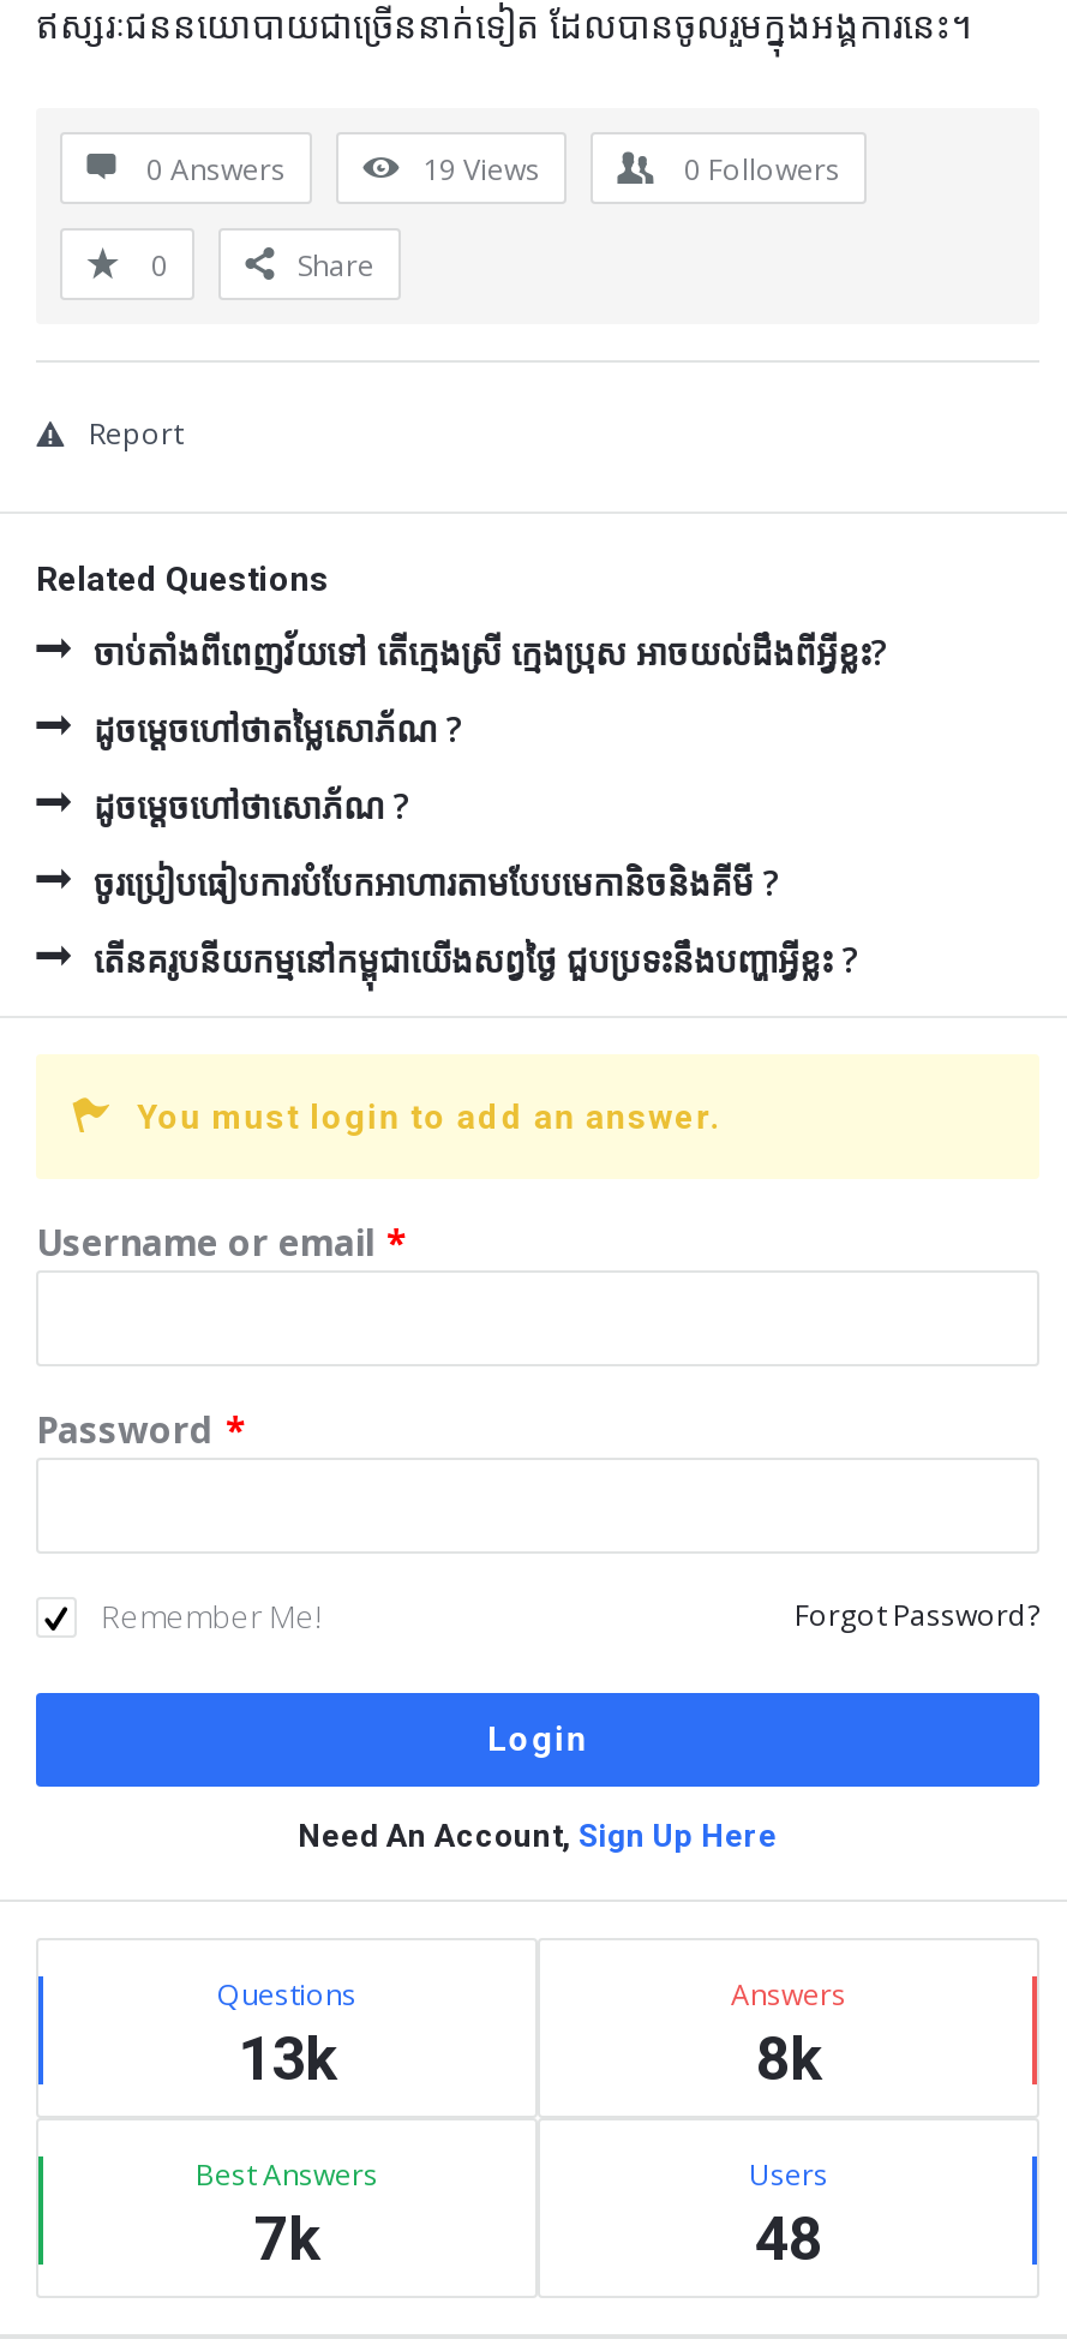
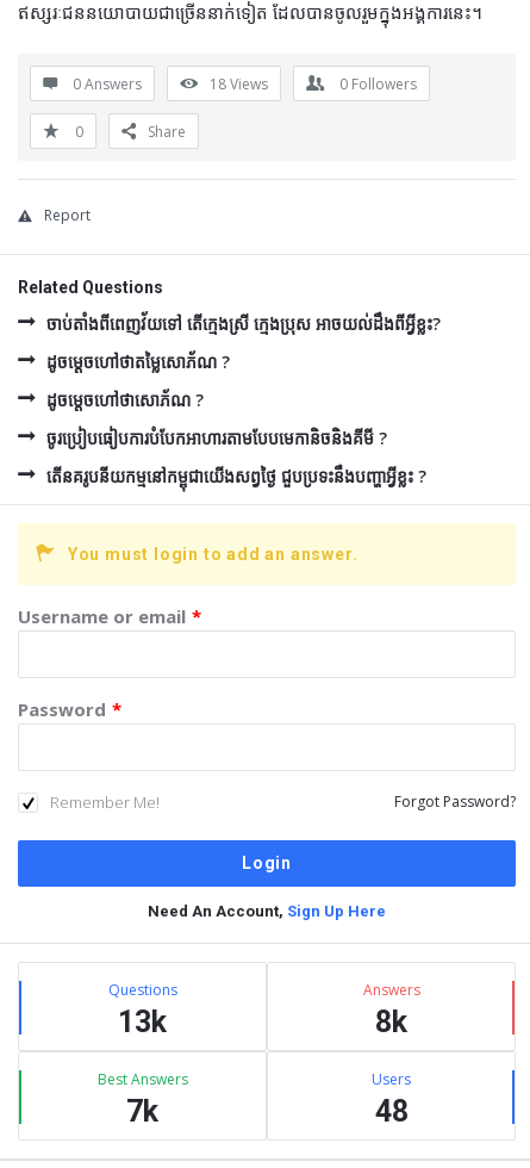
[422,149,540,190] 19 Views -> [210,74,268,94] 18 Views

